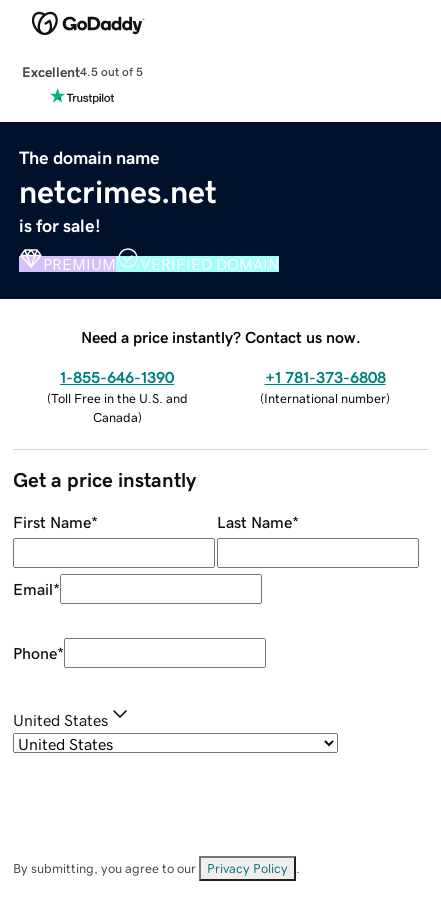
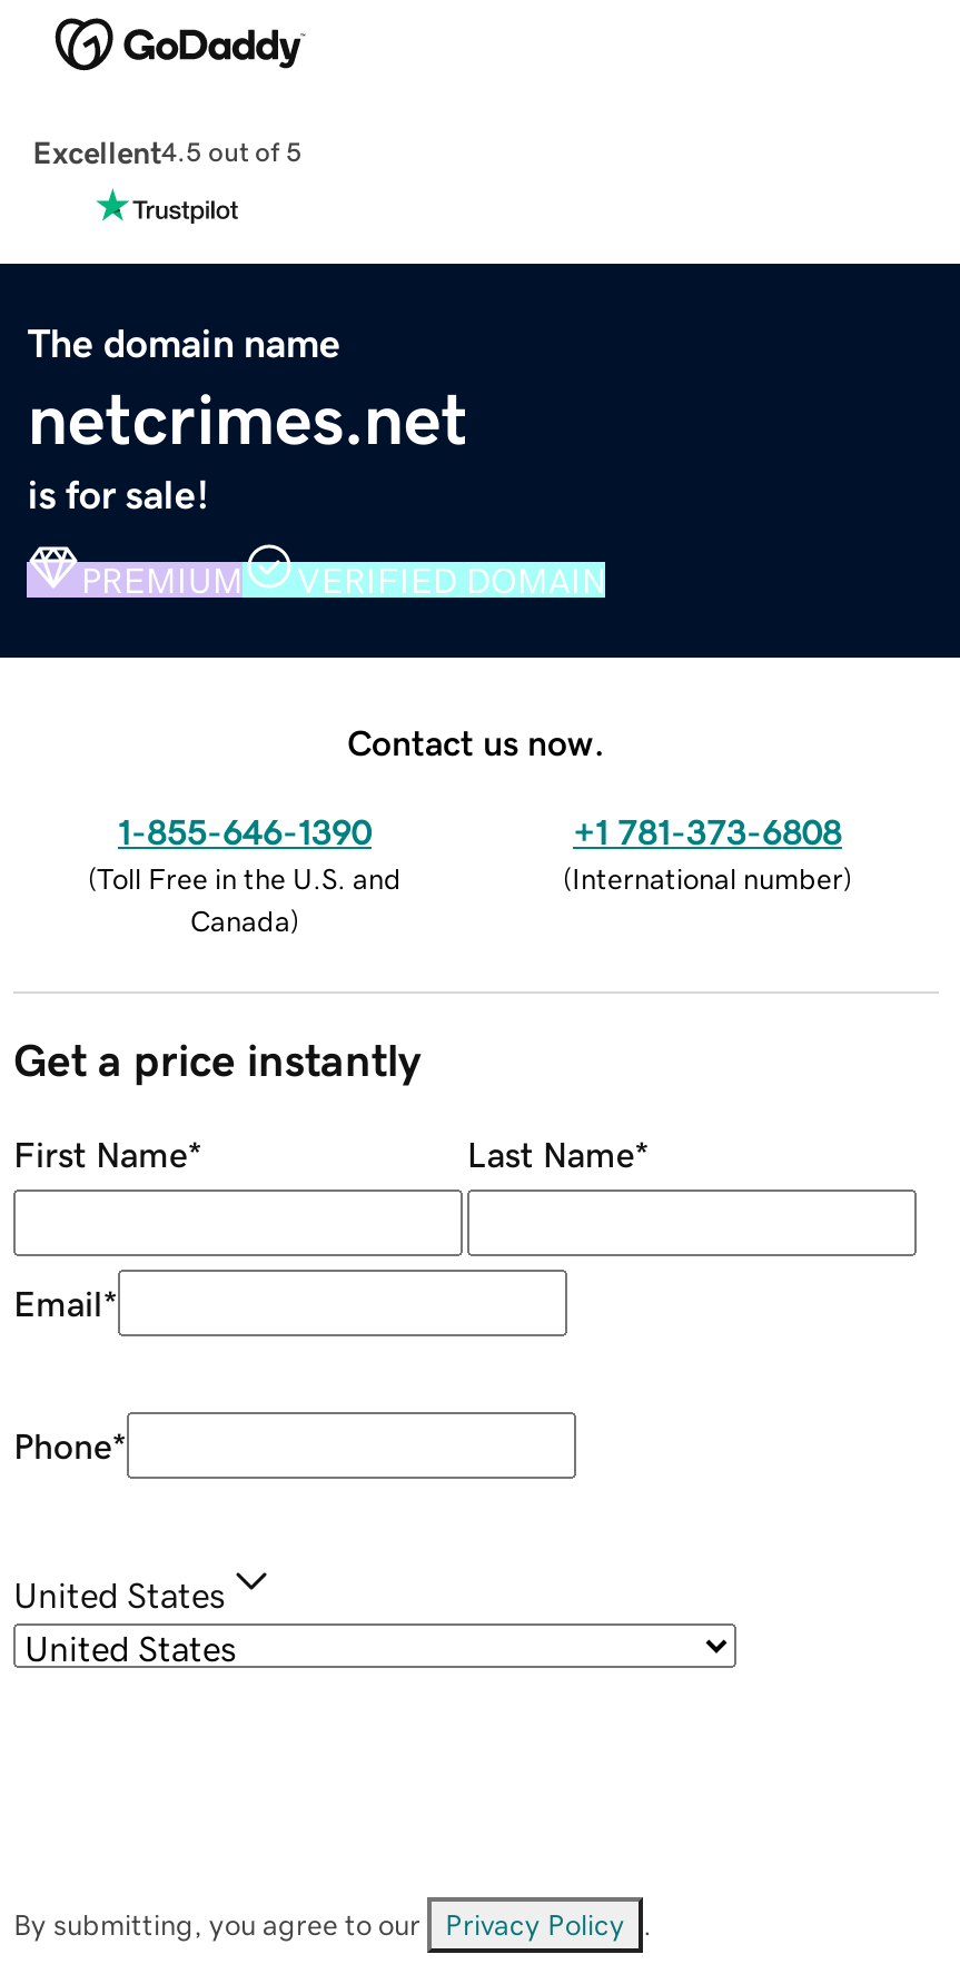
[81,329,361,345] Need a price instantly? Contact us now. -> [347,723,605,759] Contact us now.

